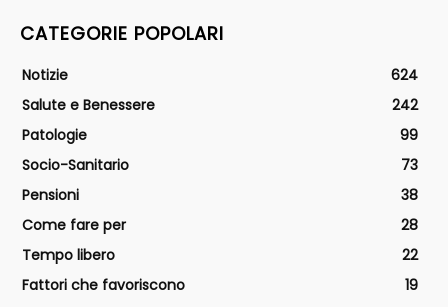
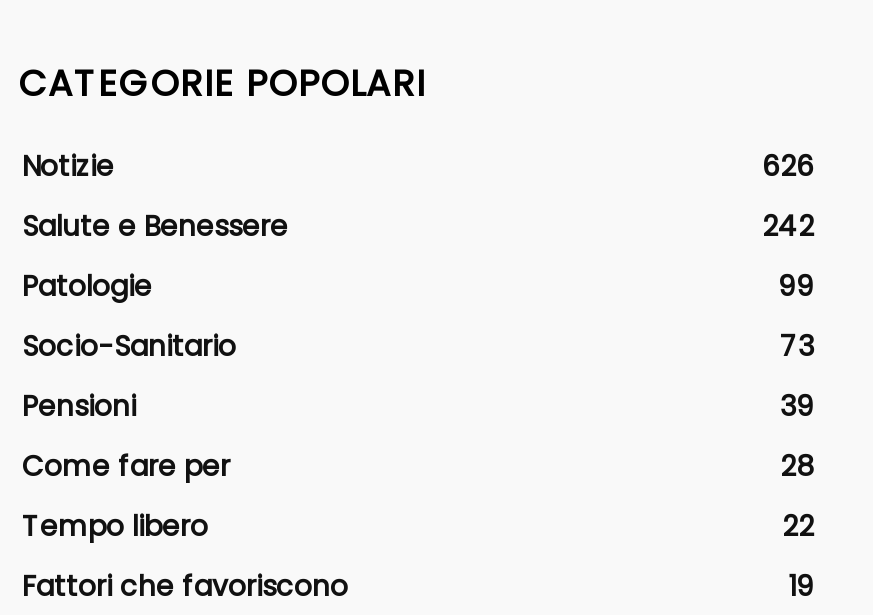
[391,65,418,85] 624 -> [762,146,814,186] 626
[401,185,418,205] 38 -> [780,386,814,426] 39

